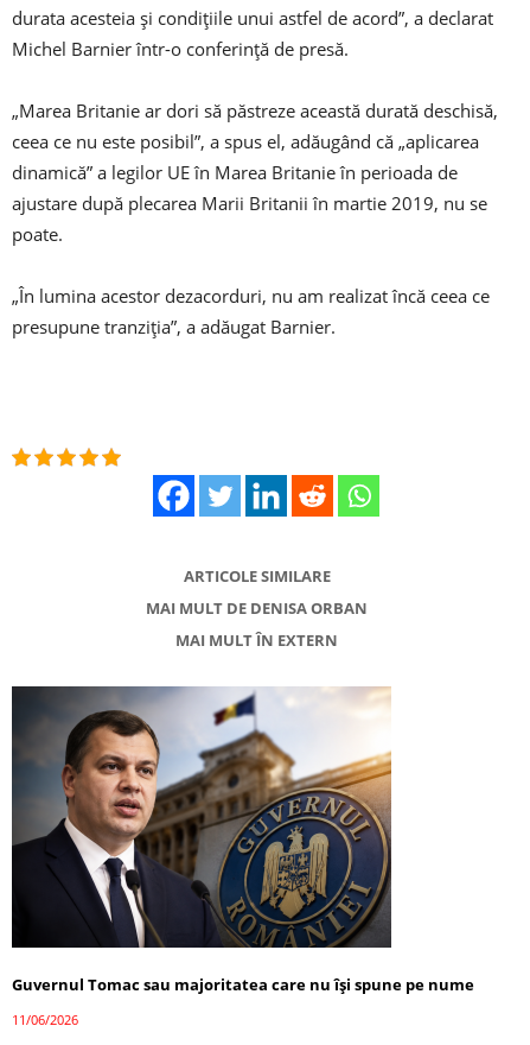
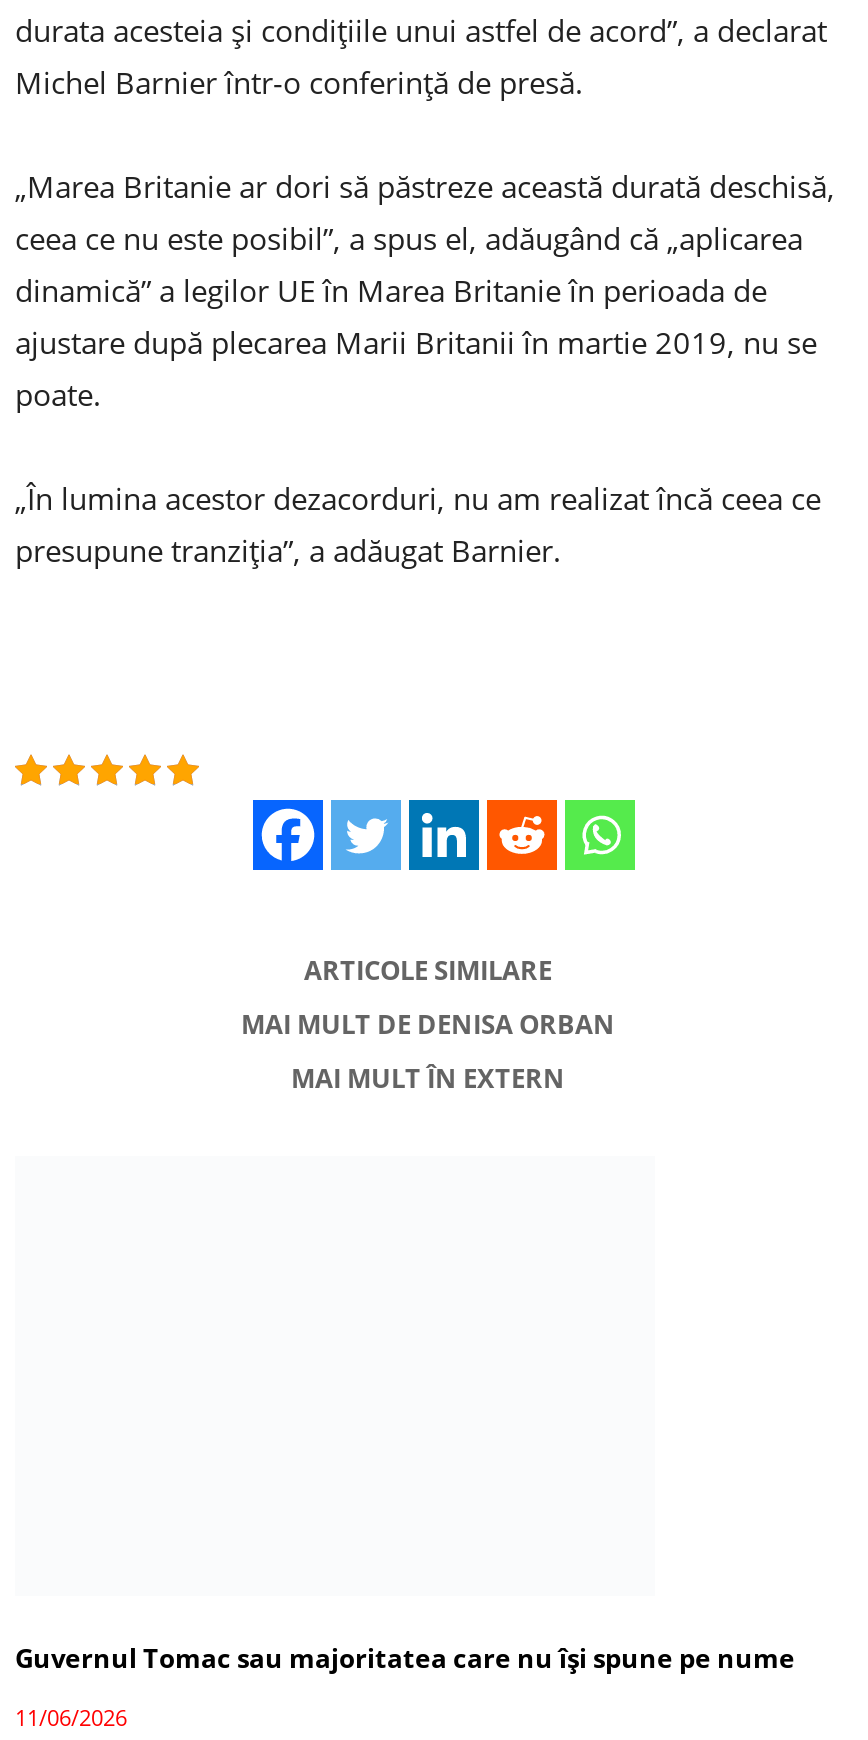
[11,685,392,949] [image] -> none

